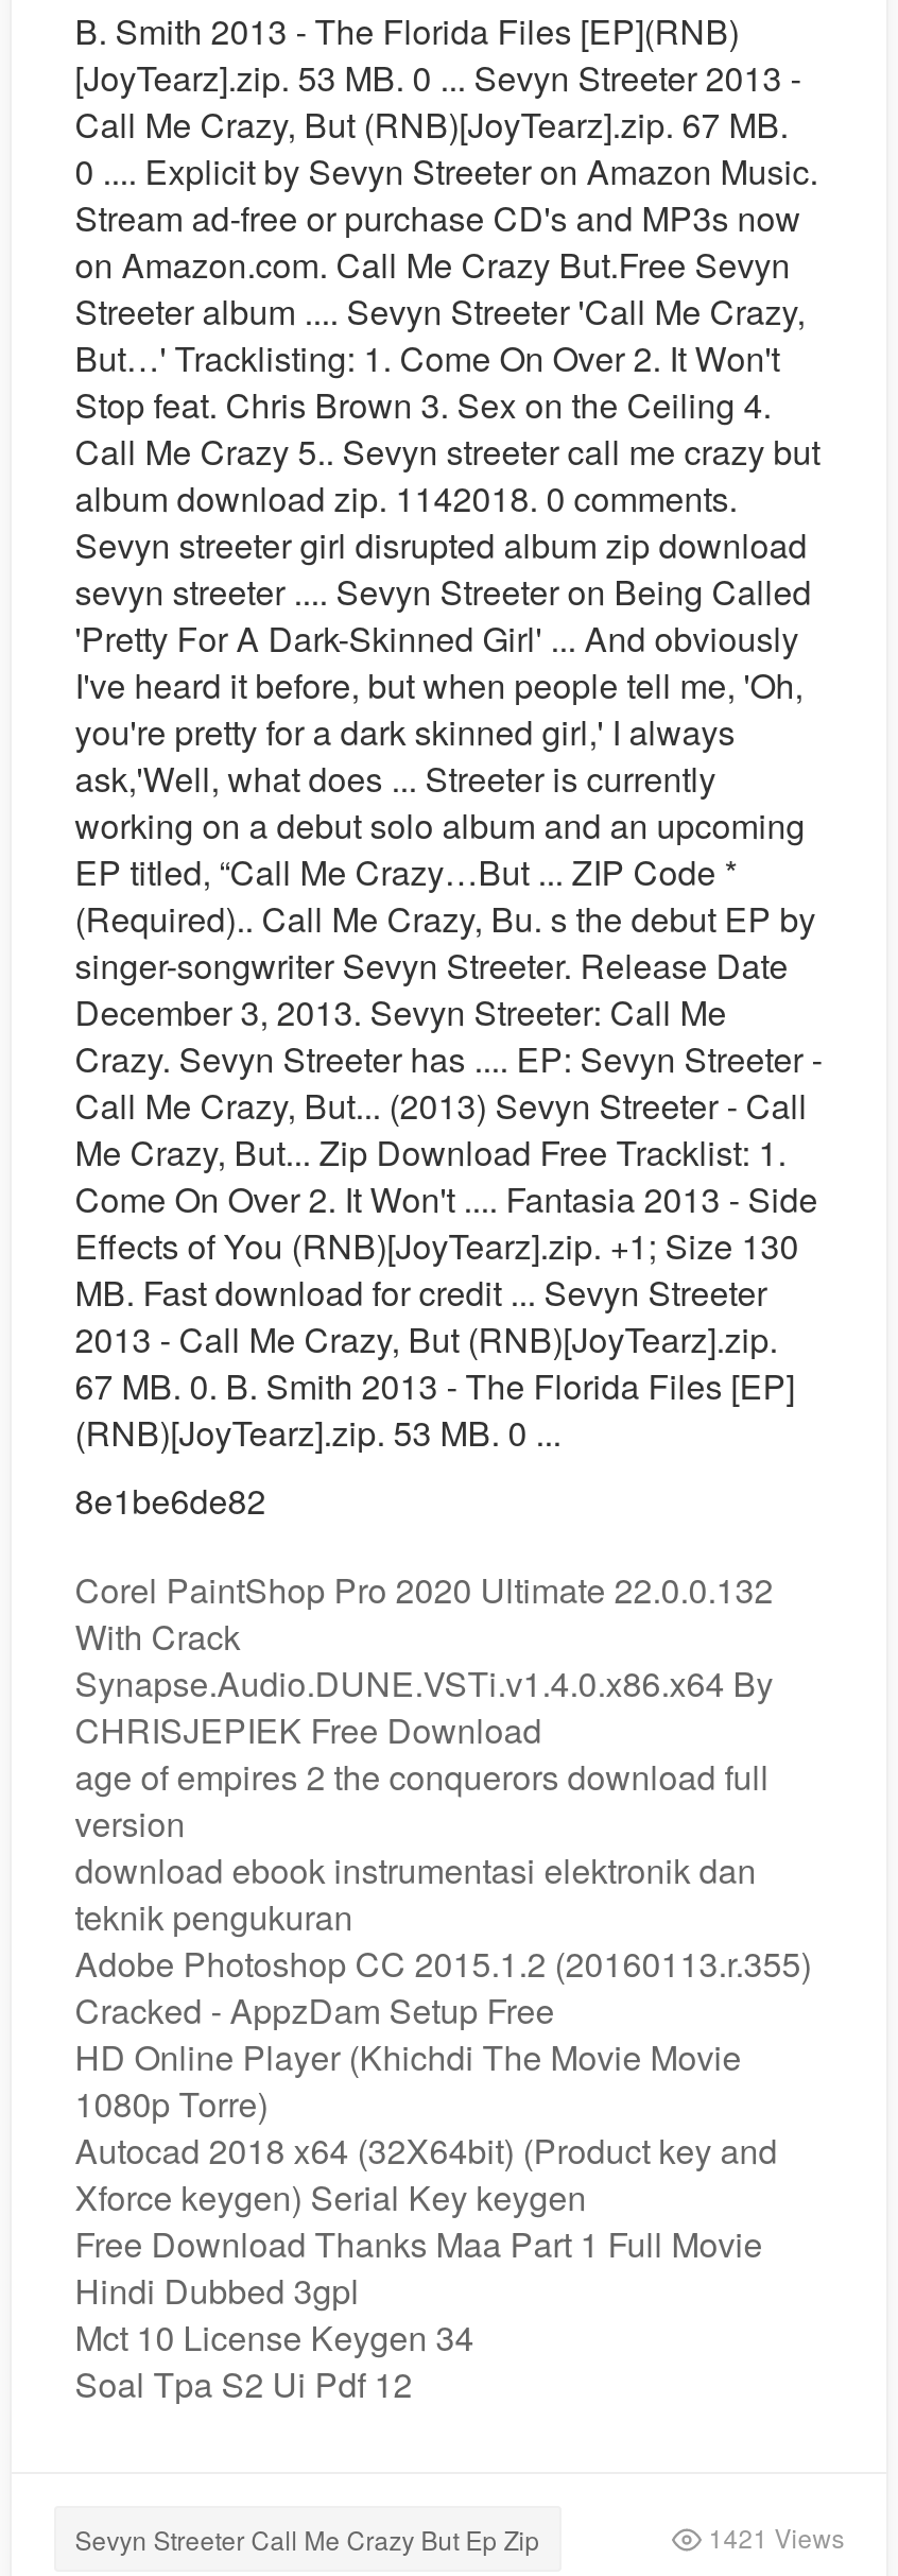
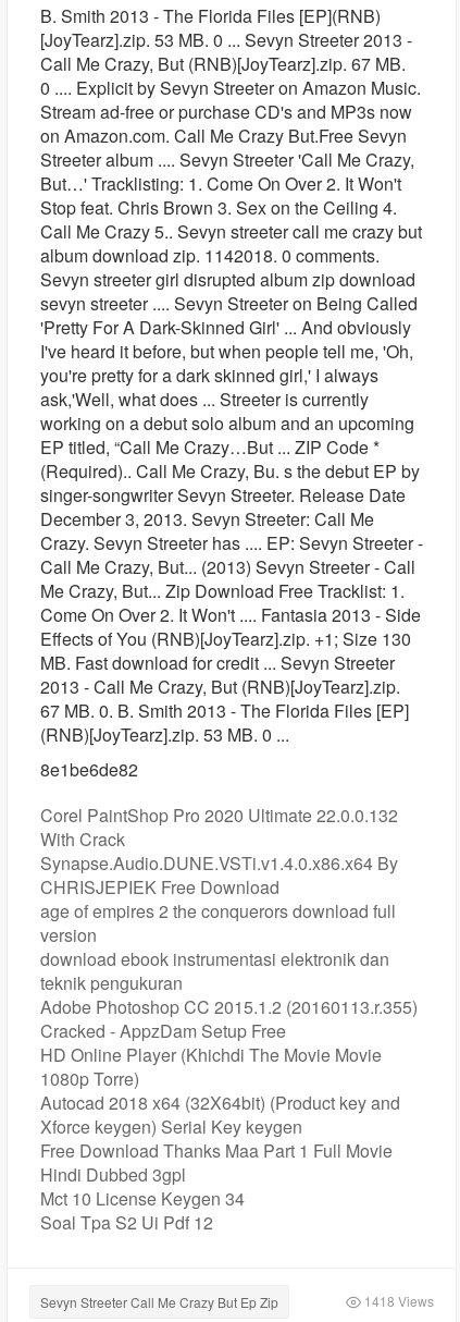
[702,2518,845,2554] 1421 Views -> [361,1291,434,1310] 1418 Views

